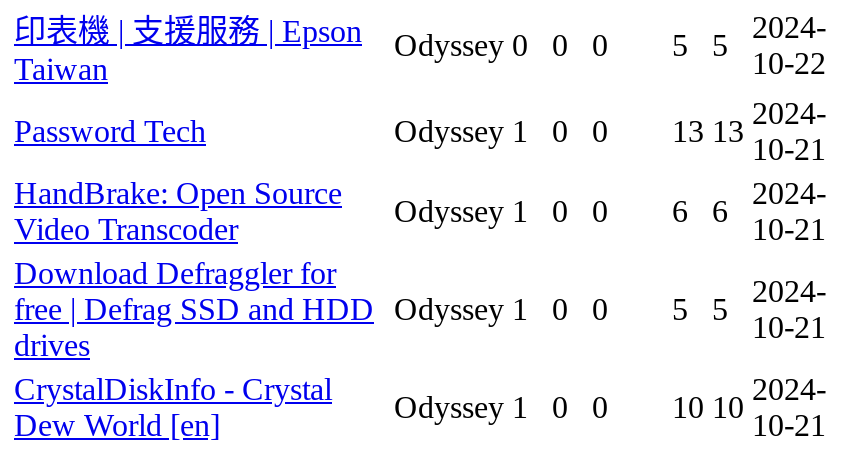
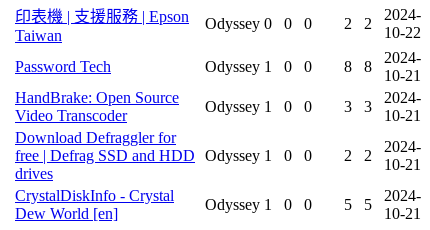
[672,28,688,62] 5 -> [344,15,352,32] 2
[712,28,728,62] 5 -> [364,15,372,32] 2
[672,114,744,148] 13 13 -> [344,58,372,75] 8 | 8
[672,194,688,228] 6 -> [344,98,352,115] 3
[712,194,728,228] 6 -> [364,98,372,115] 3
[672,292,688,326] 5 -> [344,147,352,164] 2
[712,292,728,326] 5 -> [364,147,372,164] 2
[672,390,744,424] 10 10 -> [344,196,372,213] 5 | 5

